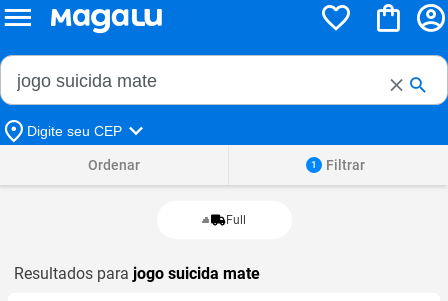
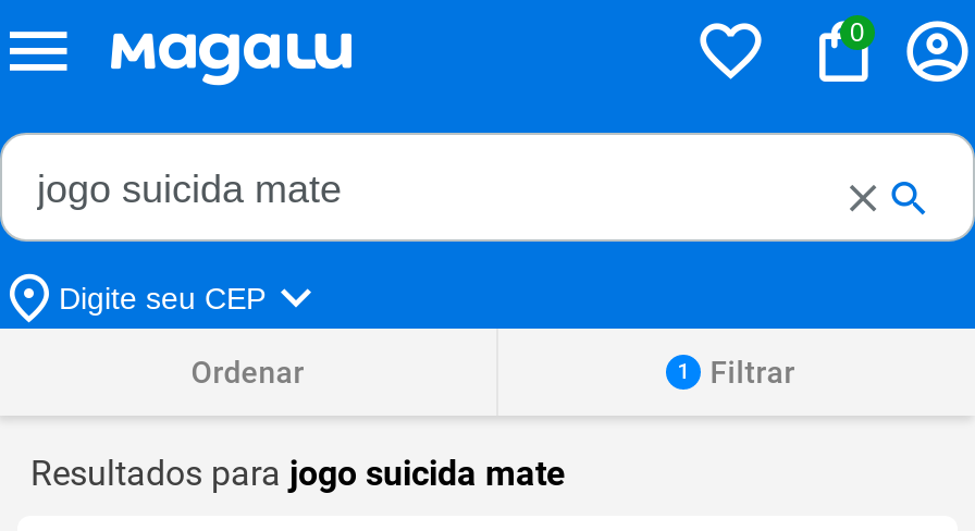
none -> [850,17,865,48] 0
[226,213,246,227] Full -> none

